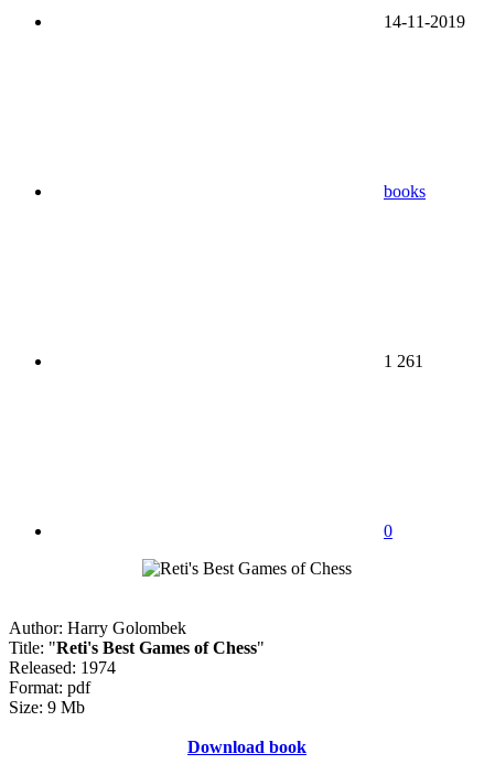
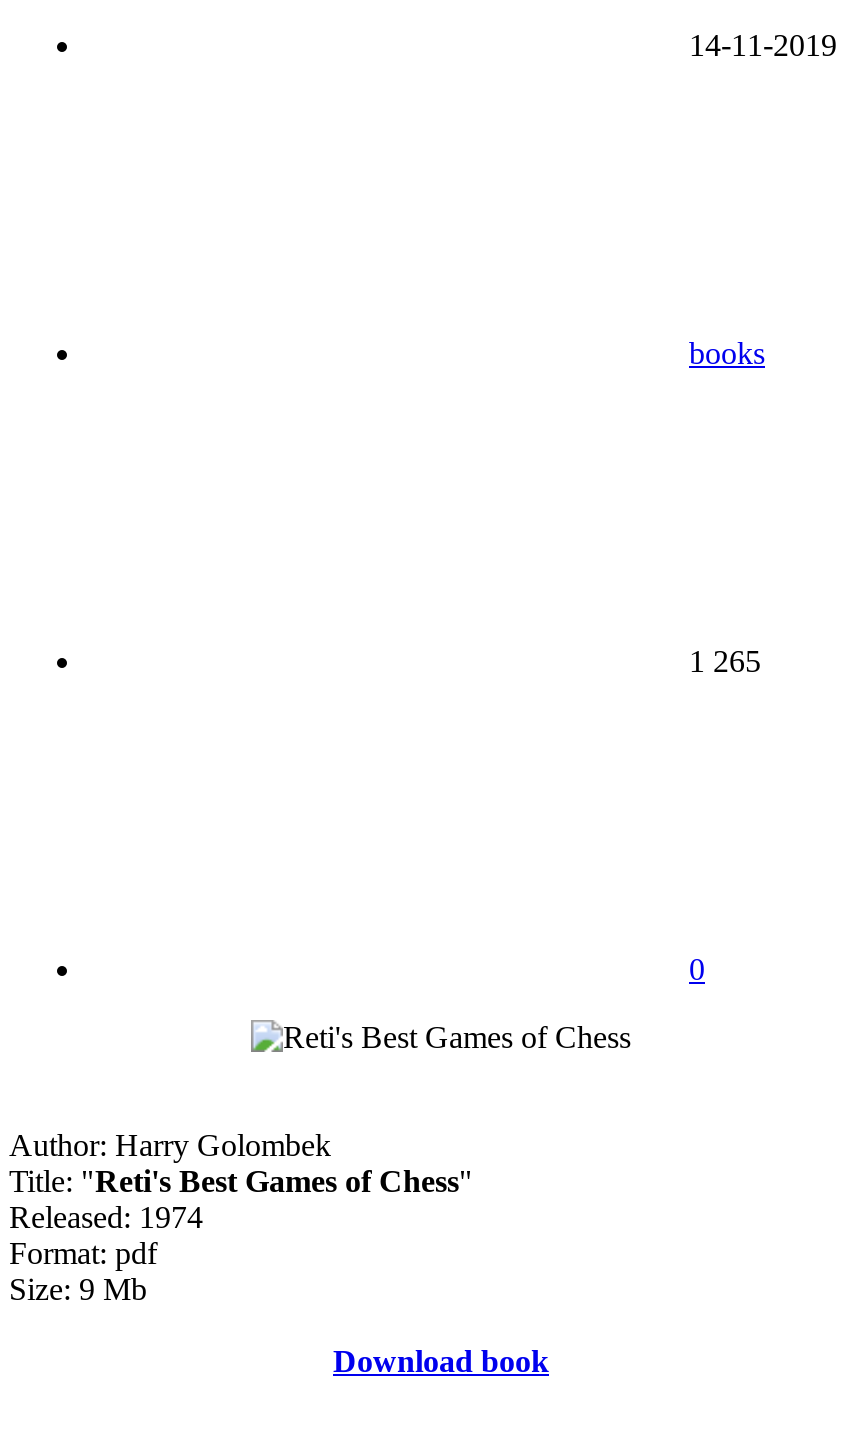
[384,351,423,370] 1 261 -> [689,644,761,678] 1 265

